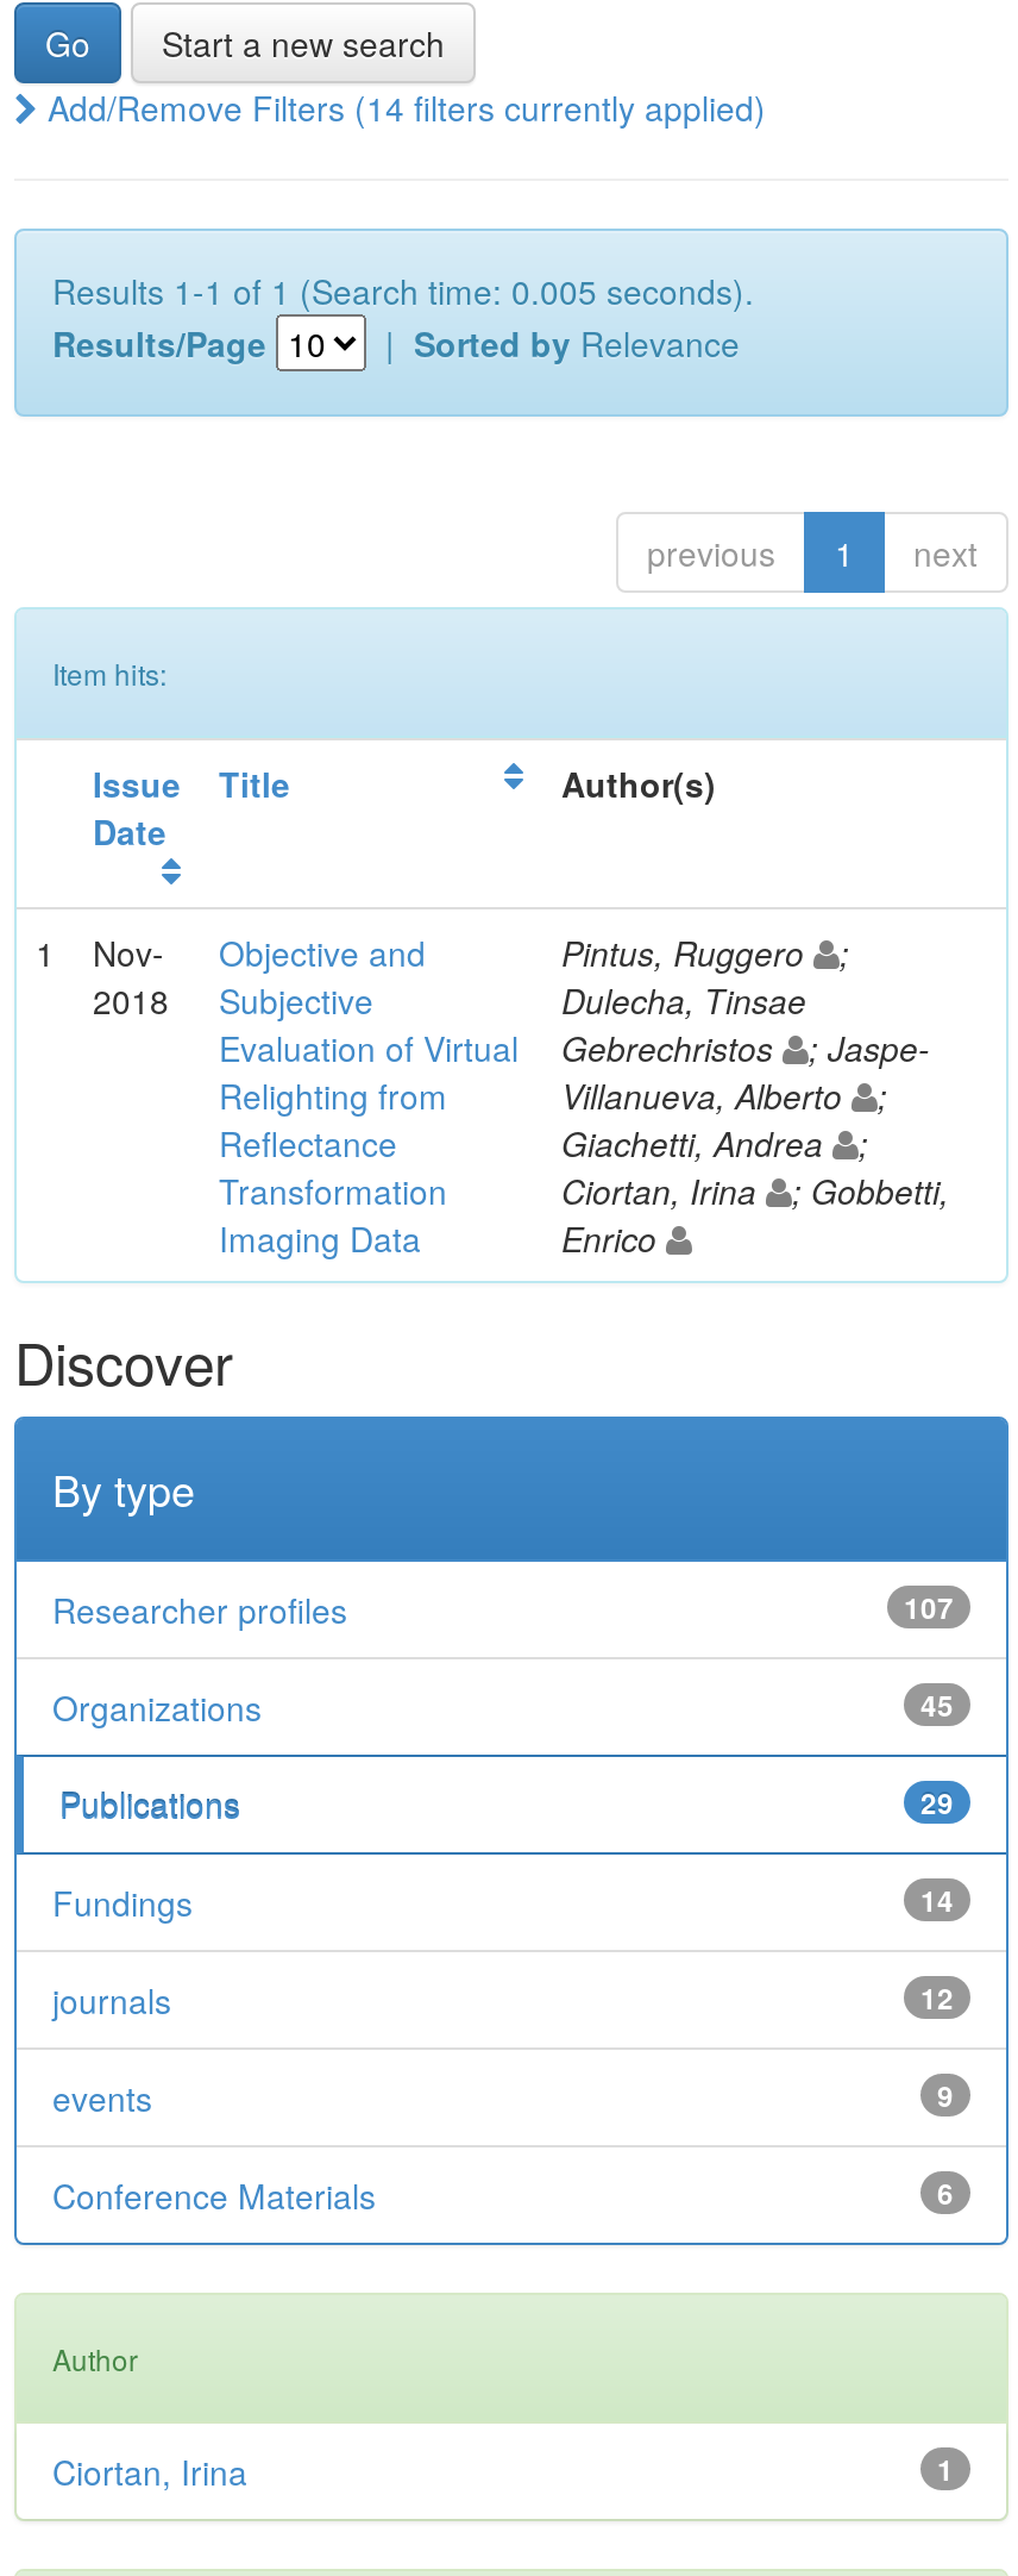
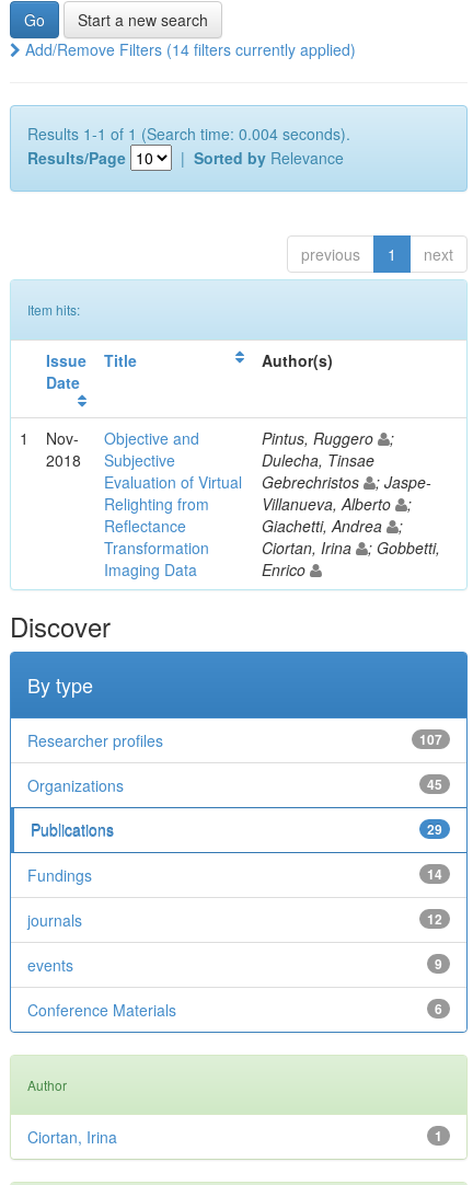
[52,267,754,314] Results 1-1 of 1 (Search time: 0.005 seconds). -> [27,123,350,145] Results 1-1 of 1 (Search time: 0.004 seconds).

